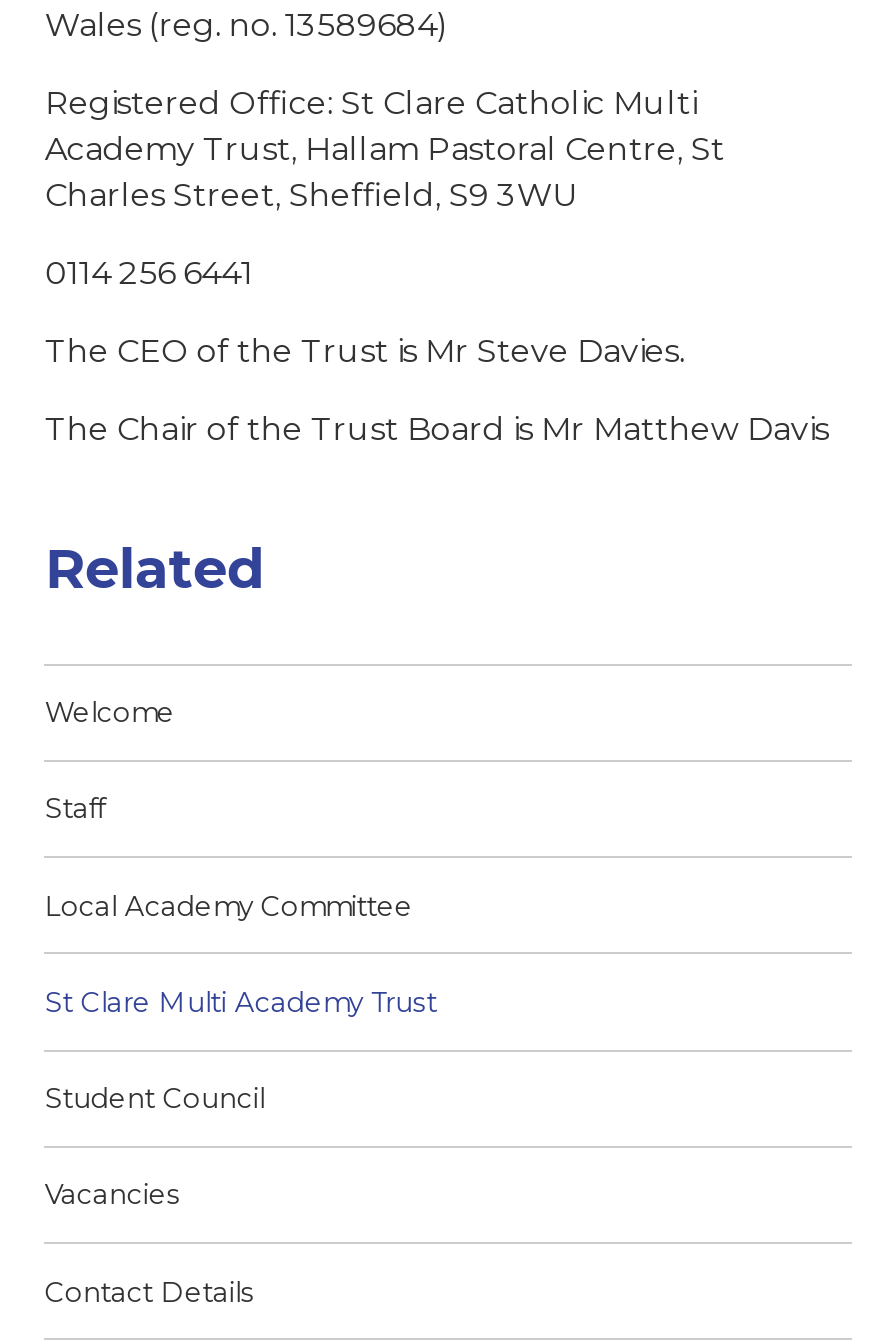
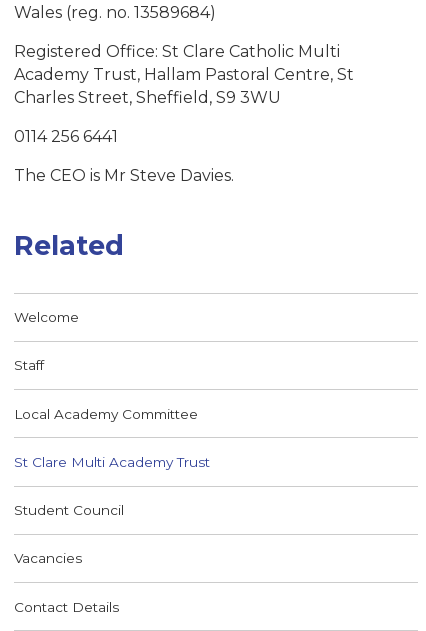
[45,332,829,448] The CEO of the Trust is Mr Steve Davies. | The Chair of the Trust Board is Mr Matthew Davis -> [14,166,238,185] The CEO is Mr Steve Davies.

